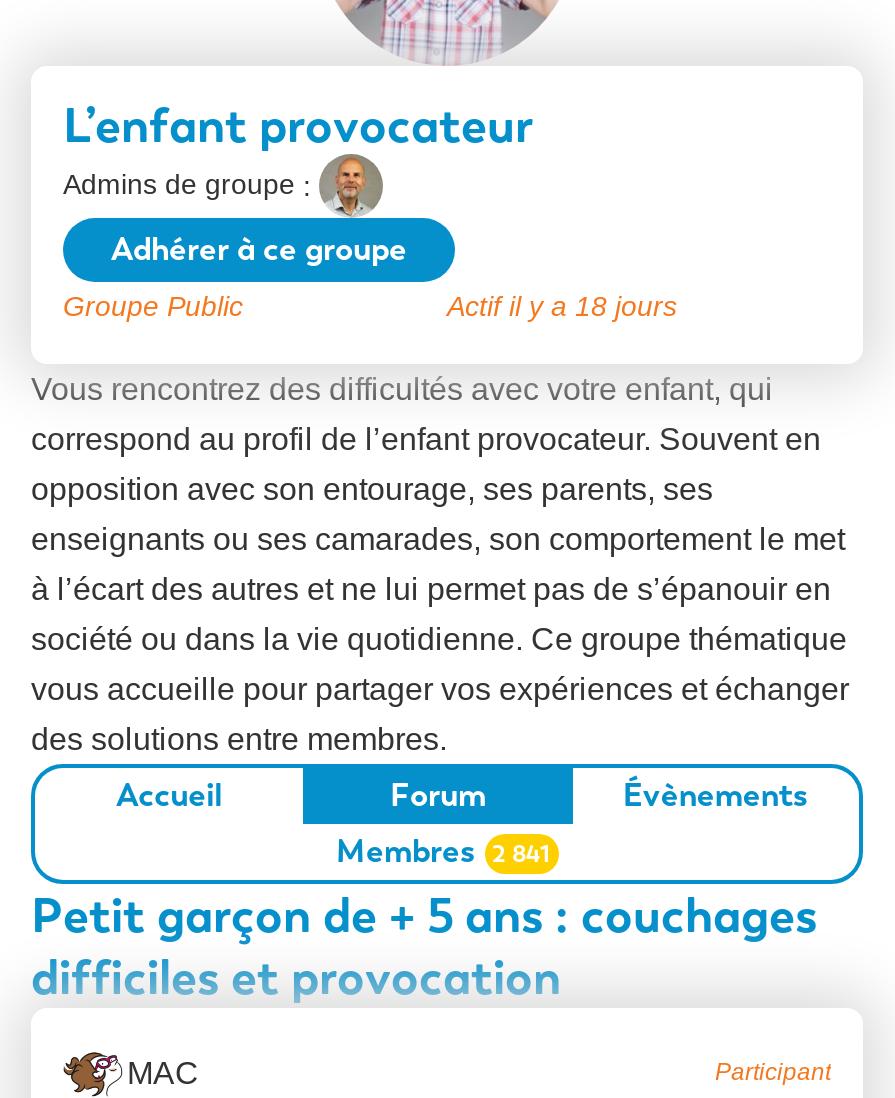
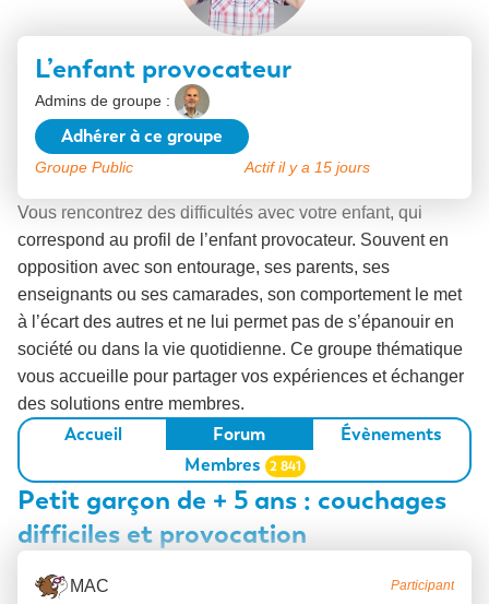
[447,290,677,322] Actif il y a 18 jours -> [244,159,370,176] Actif il y a 15 jours

